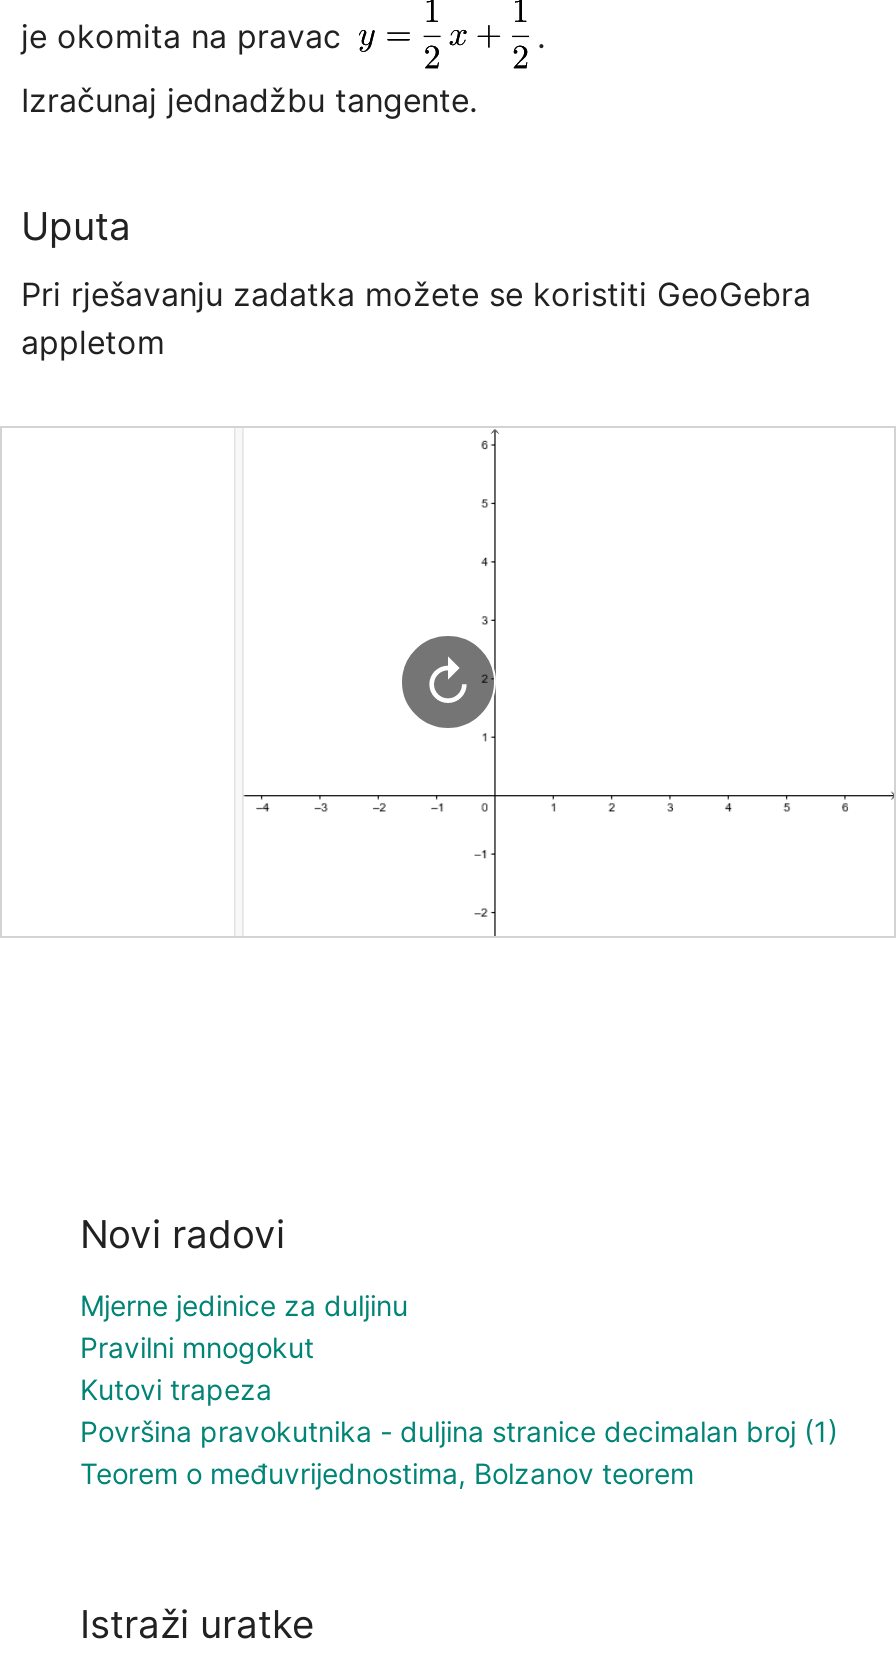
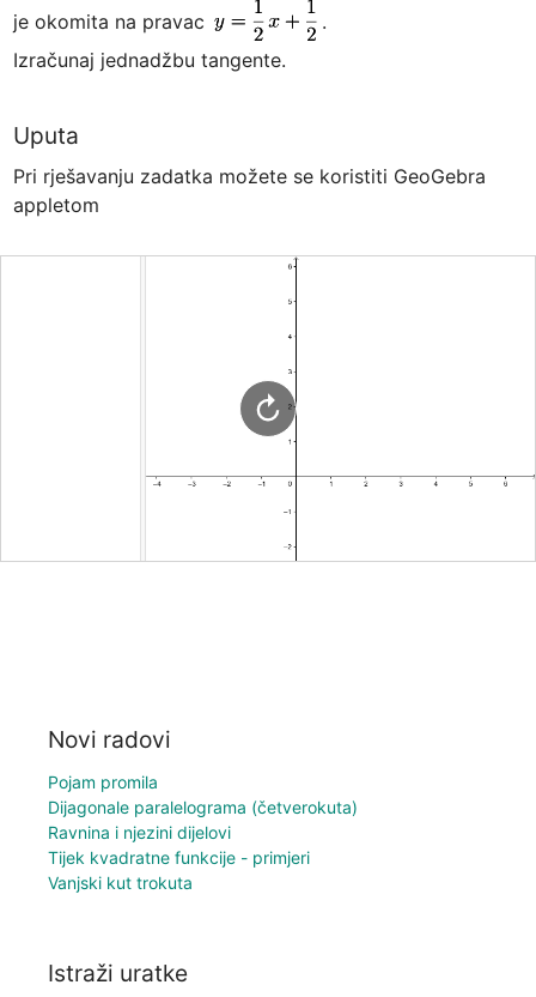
[80,1288,838,1490] Mjerne jedinice za duljinu | Pravilni mnogokut | Kutovi trapeza | Površina pravokutnika - duljina stranice decimalan broj (1) | Teorem o međuvrijednostima, Bolzanov teorem -> [48,771,358,893] Pojam promila | Dijagonale paralelograma (četverokuta) | Ravnina i njezini dijelovi | Tijek kvadratne funkcije - primjeri | Vanjski kut trokuta

